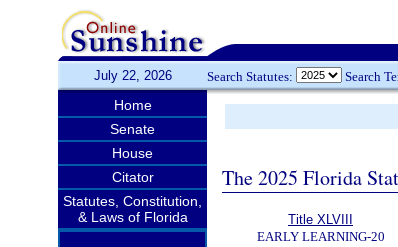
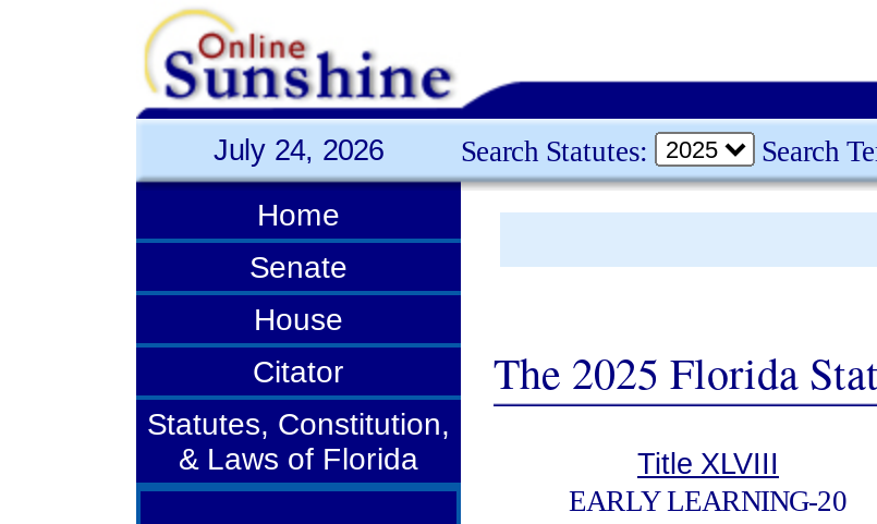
[93,68,171,83] July 22, 2026 -> [214,134,383,167] July 24, 2026

